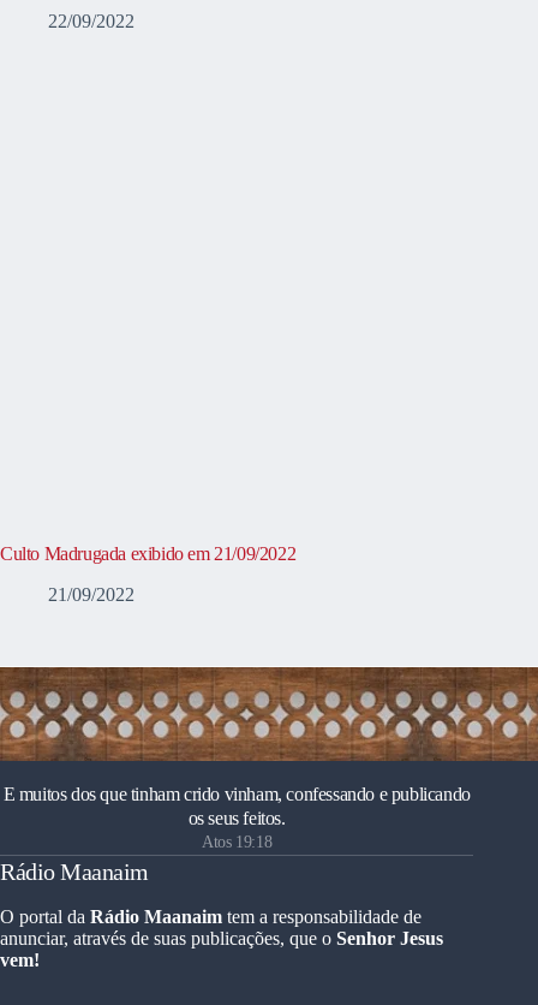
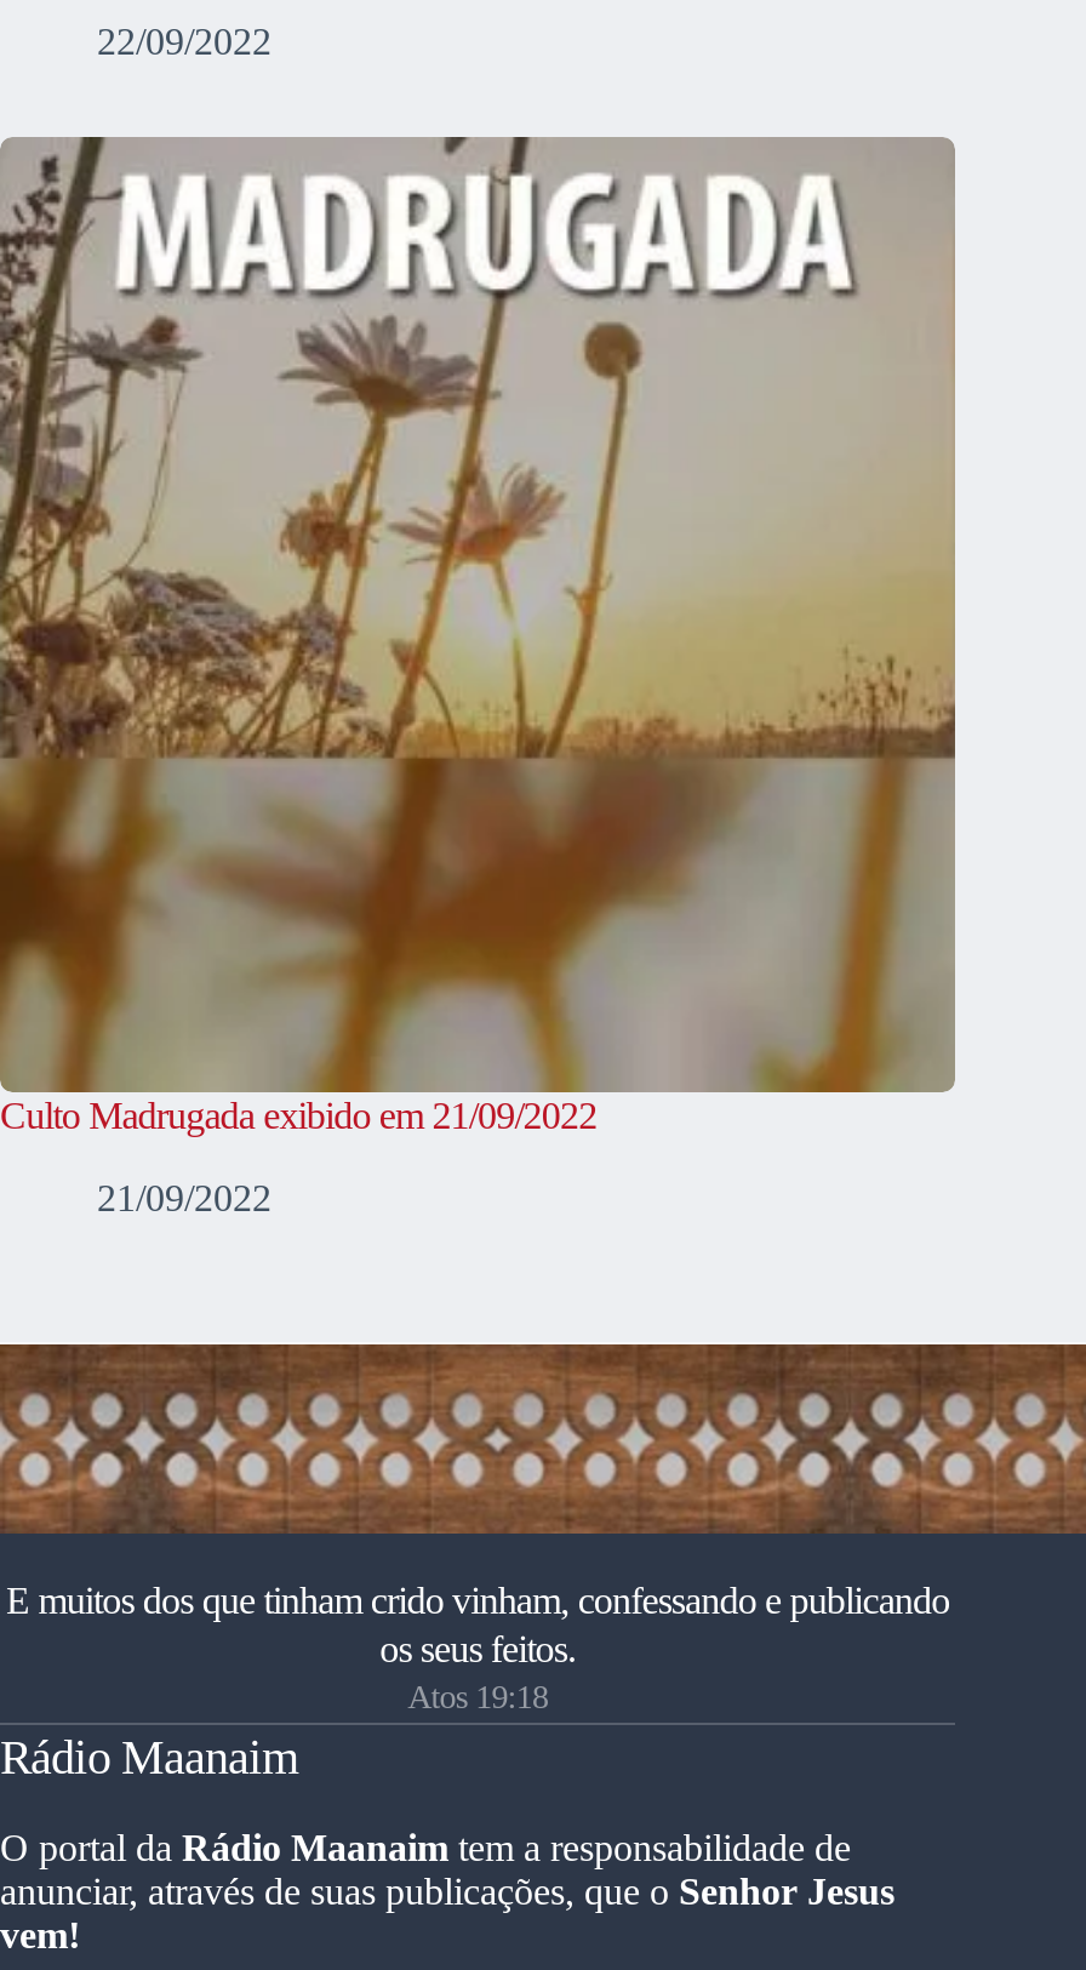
none -> [7,135,958,1095] [image]

